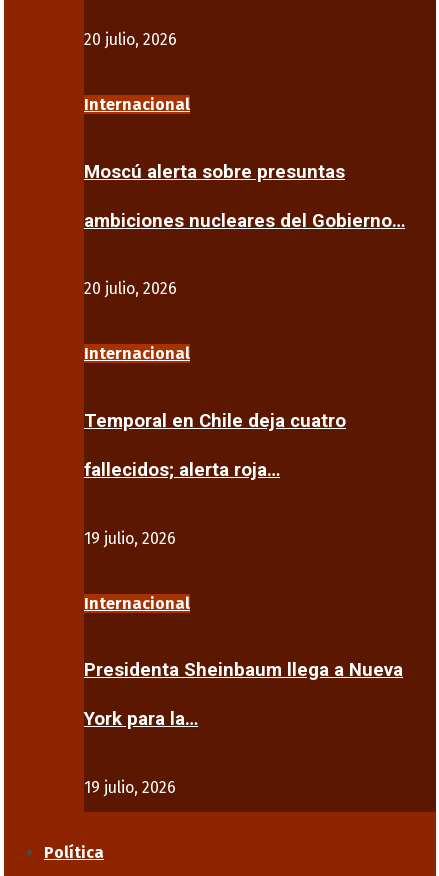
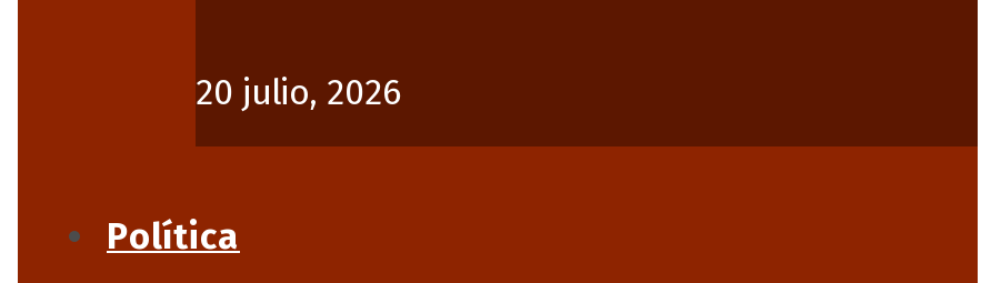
[84,95,405,797] Internacional | Moscú alerta sobre presuntas | ambiciones nucleares del Gobierno… | 20 julio, 2026 | Internacional | Temporal en Chile deja cuatro | fallecidos; alerta roja… | 19 julio, 2026 | Internacional | Presidenta Sheinbaum llega a Nueva | York para la… | 19 julio, 2026 -> none

